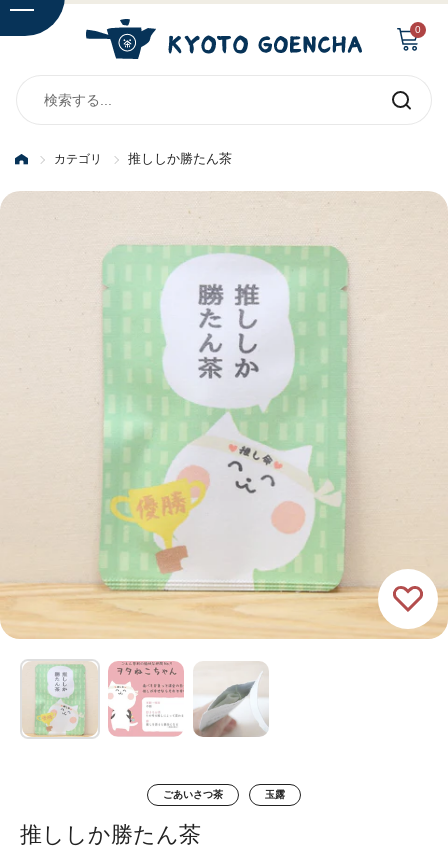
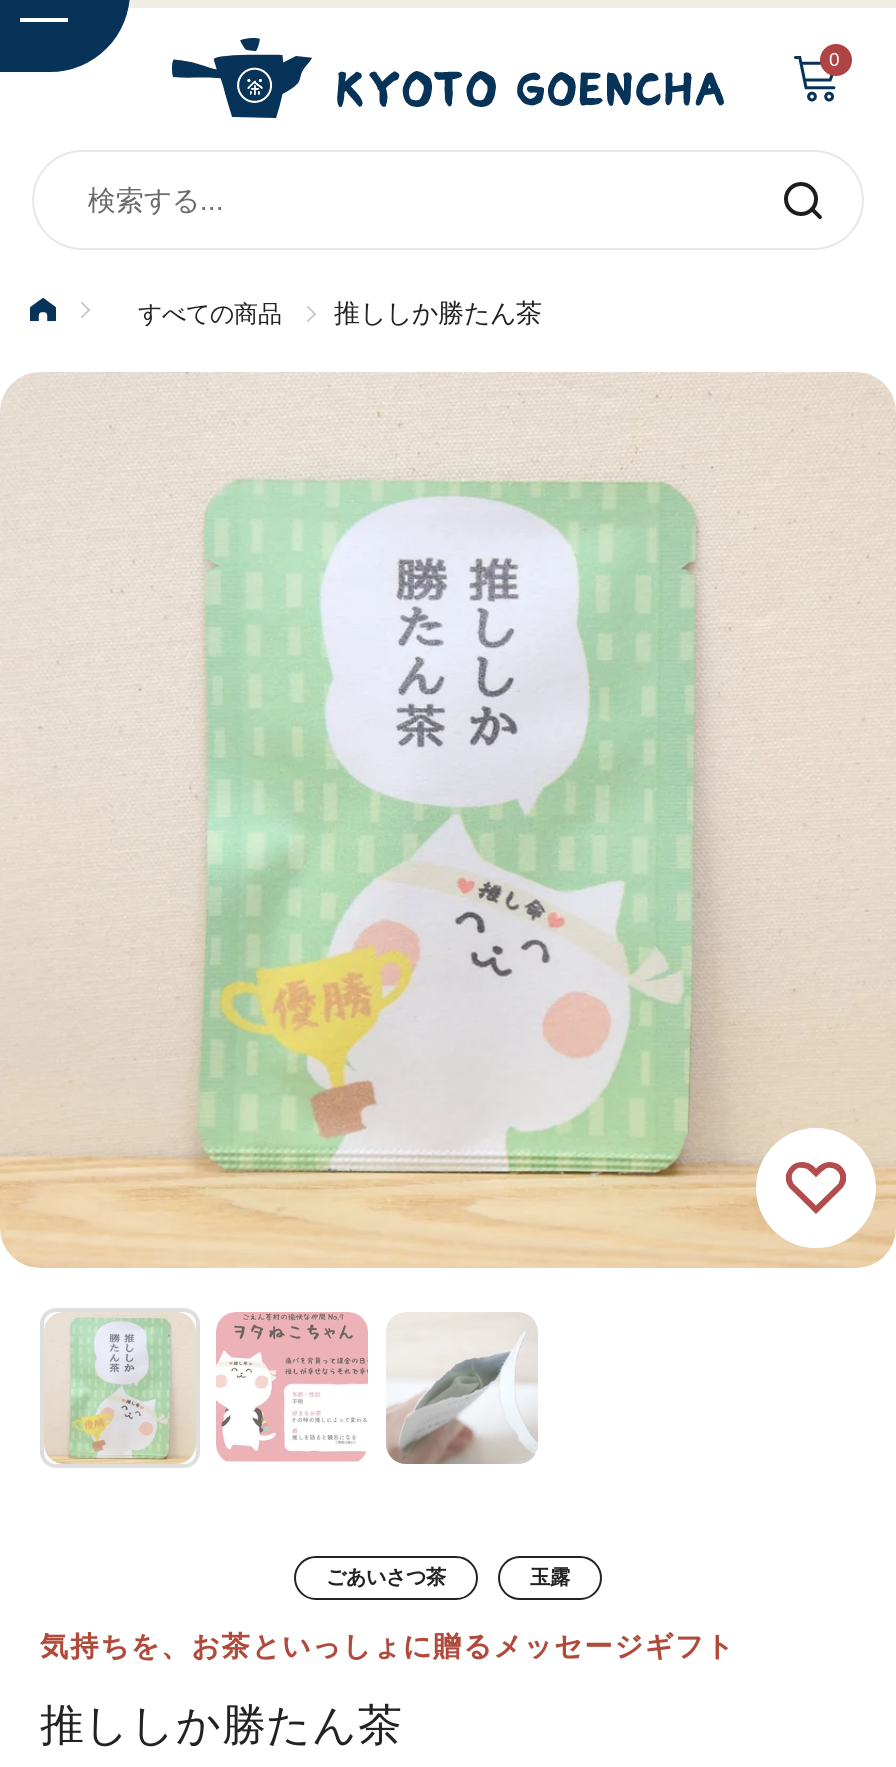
[54,152,102,166] カテゴリ -> [138,299,282,327] すべての商品
none -> [40,1629,736,1661] 気持ちを、お茶といっしょに贈るメッセージギフト

